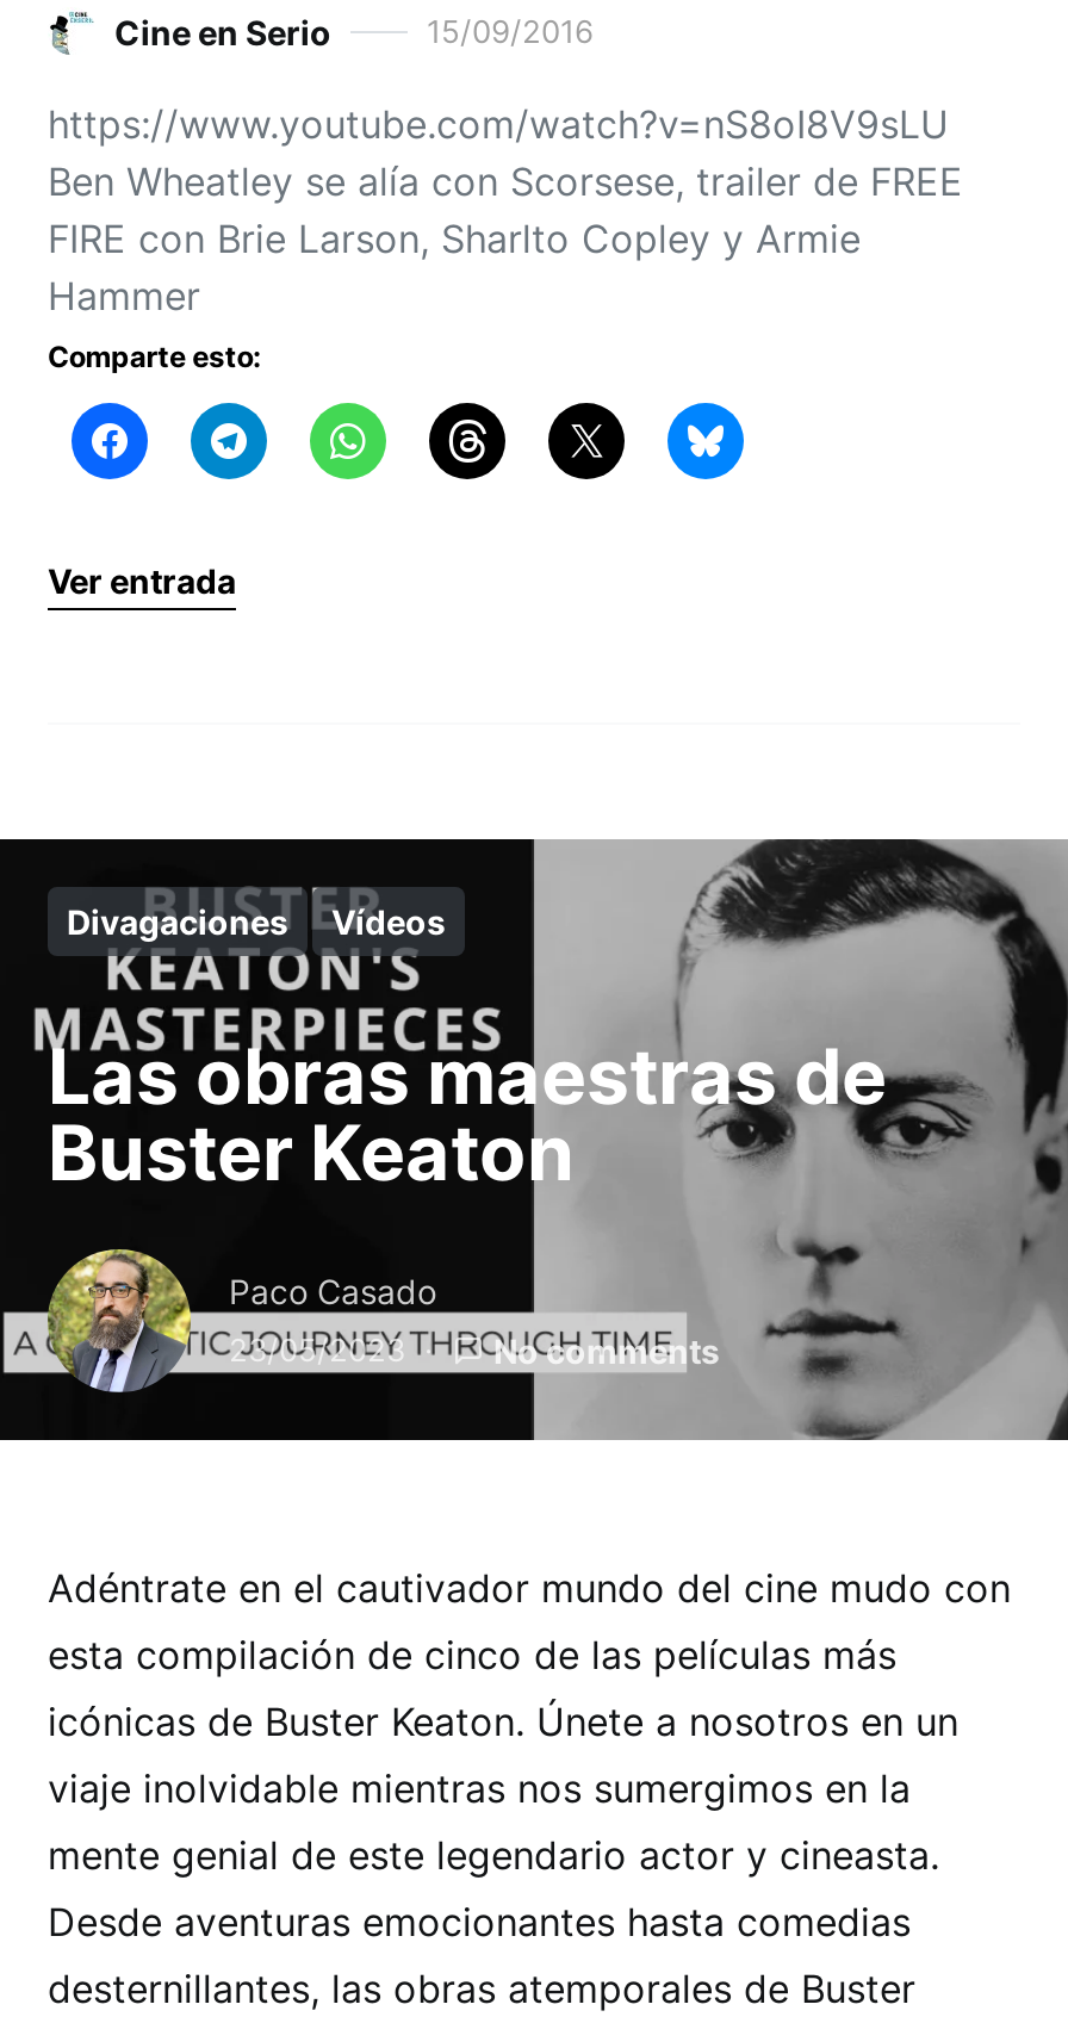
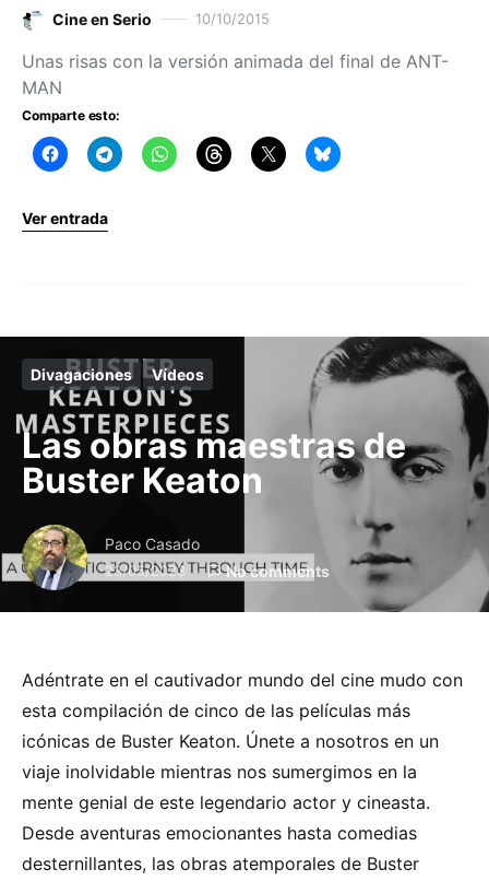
[427,11,594,50] 15/09/2016 -> [195,10,270,28] 10/10/2015
[48,100,963,319] https://www.youtube.com/watch?v=nS8oI8V9sLU | Ben Wheatley se alía con Scorsese, trailer de FREE | FIRE con Brie Larson, Sharlto Copley y Armie | Hammer -> [22,51,449,99] Unas risas con la versión animada del final de ANT- | MAN

